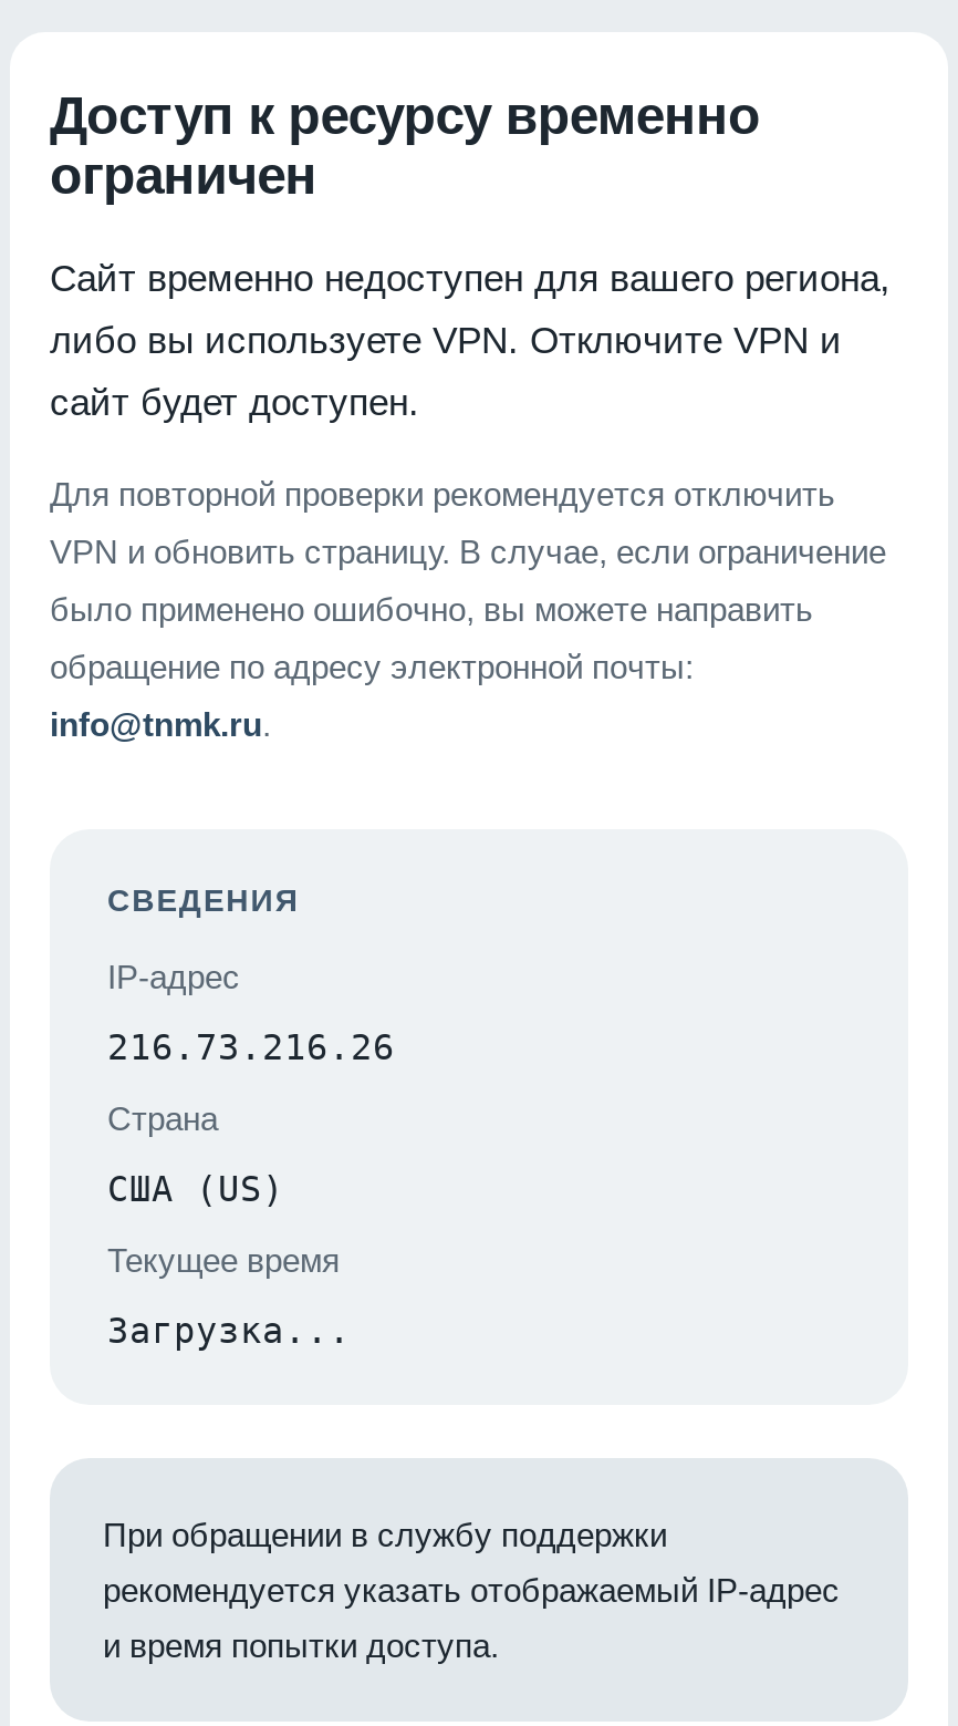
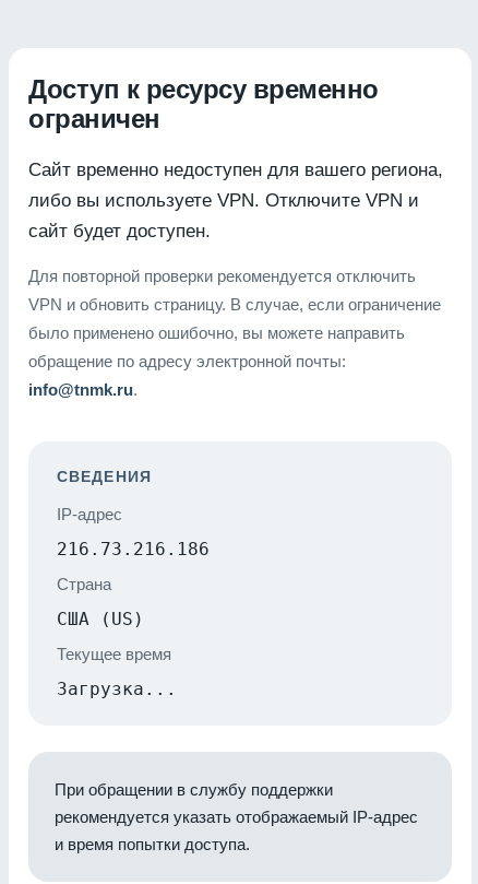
[107,1025,395,1067] 216.73.216.26 -> [57,538,210,559] 216.73.216.186

